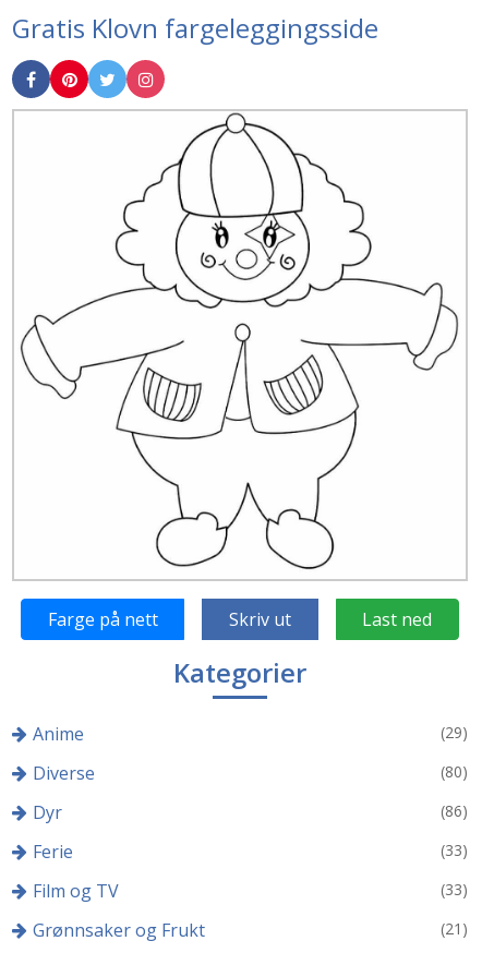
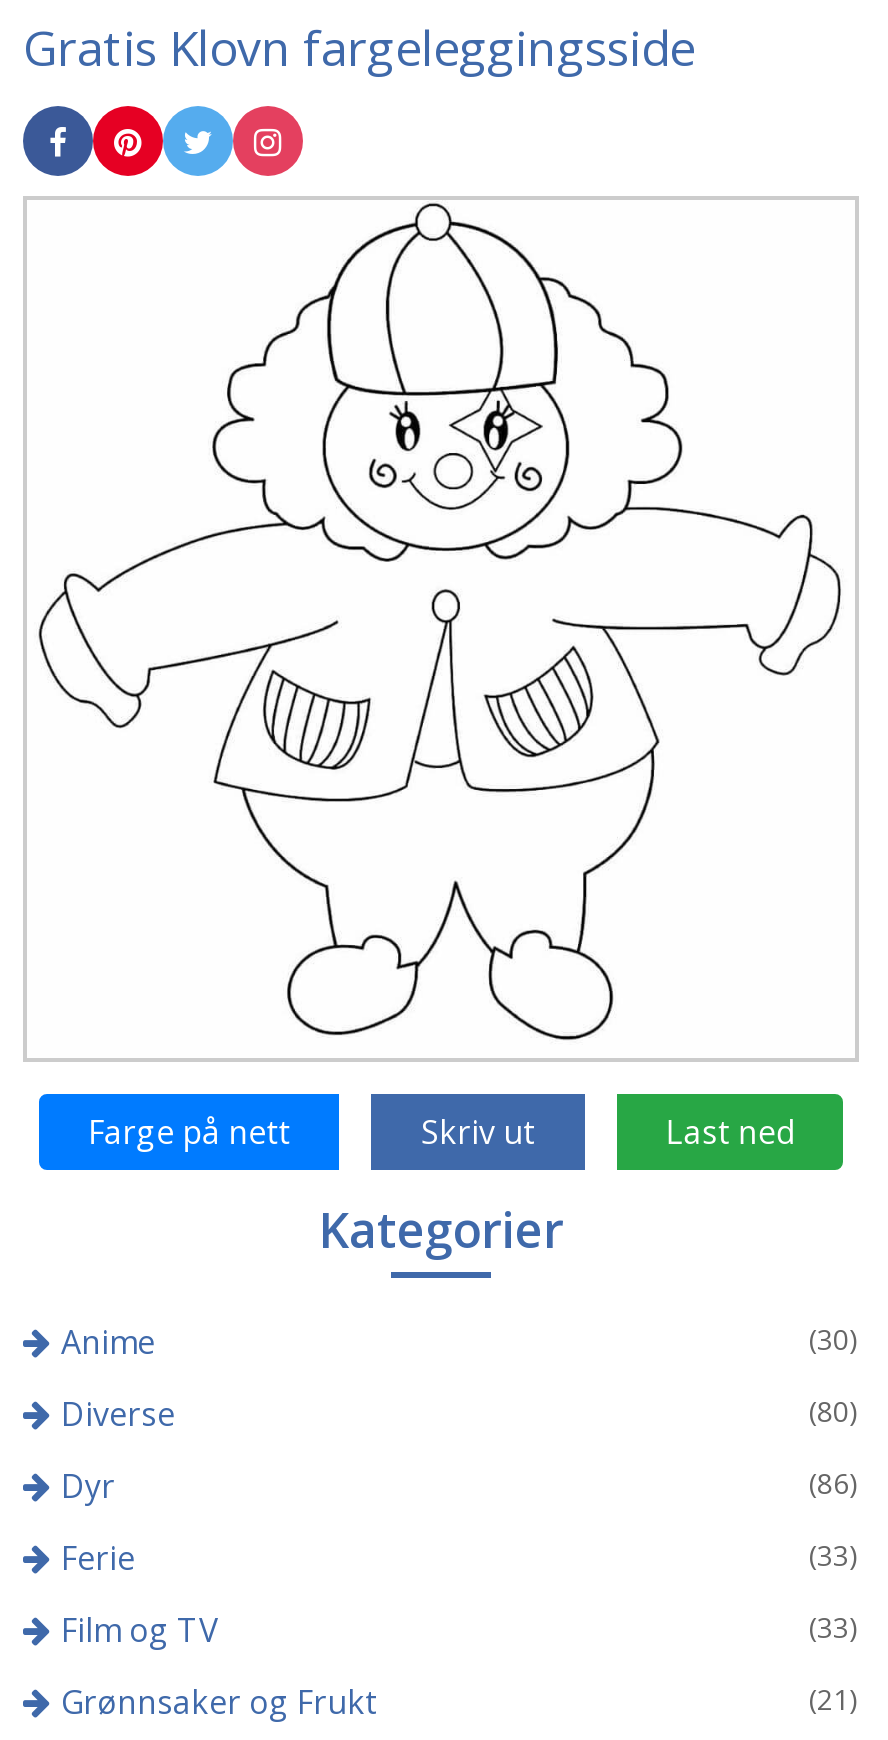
[441,721,468,742] (29) -> [809,1319,859,1357] (30)

